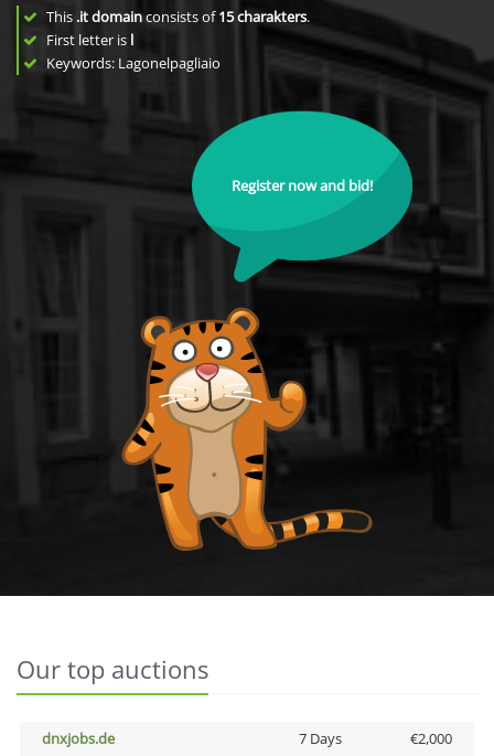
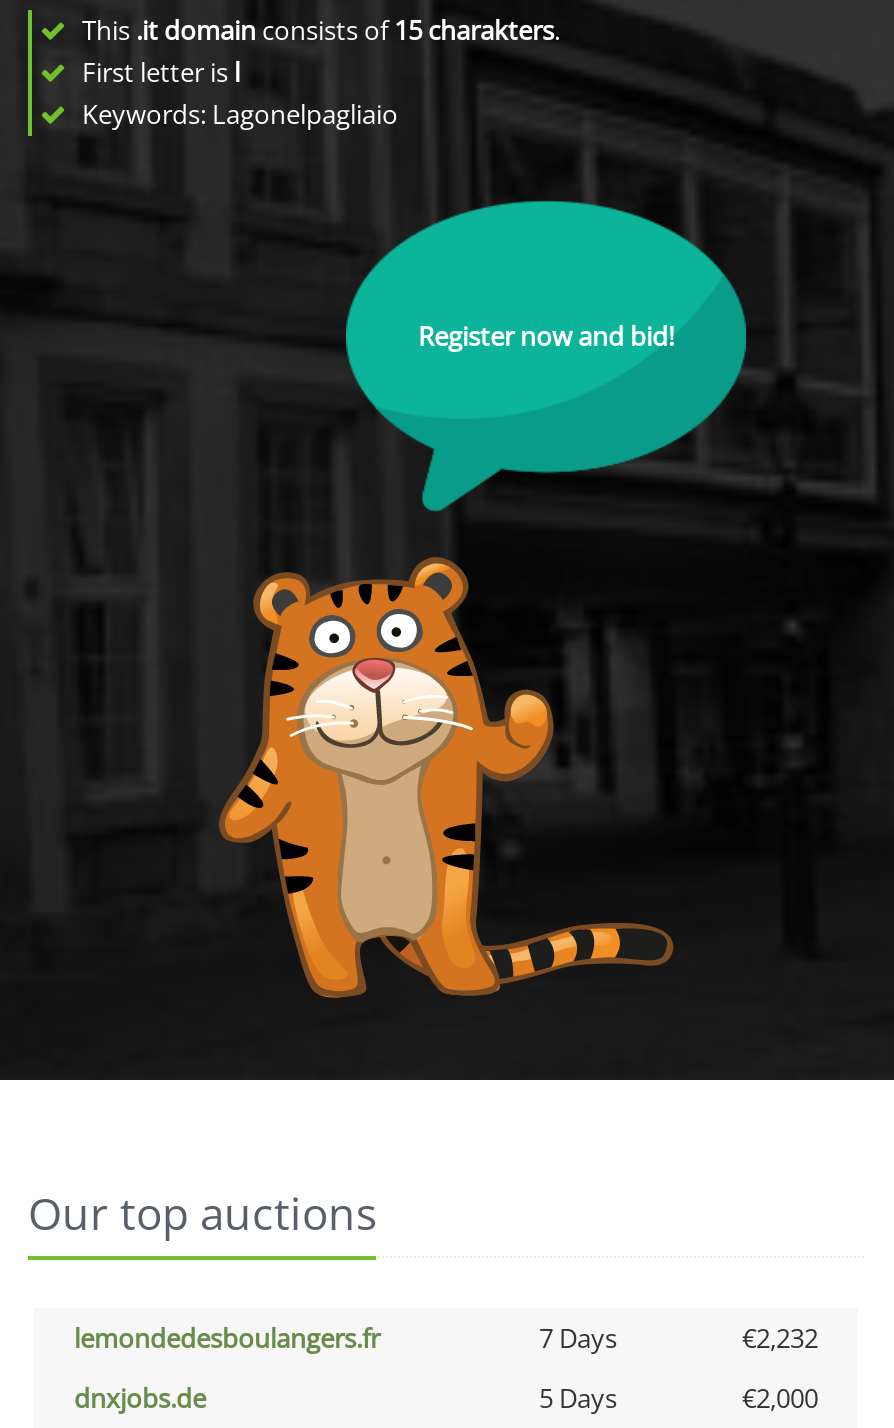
none -> [74,1320,818,1356] lemondedesboulangers.fr | 7 Days | €2,232
[298,728,341,748] 7 Days -> [539,1380,617,1416] 5 Days

